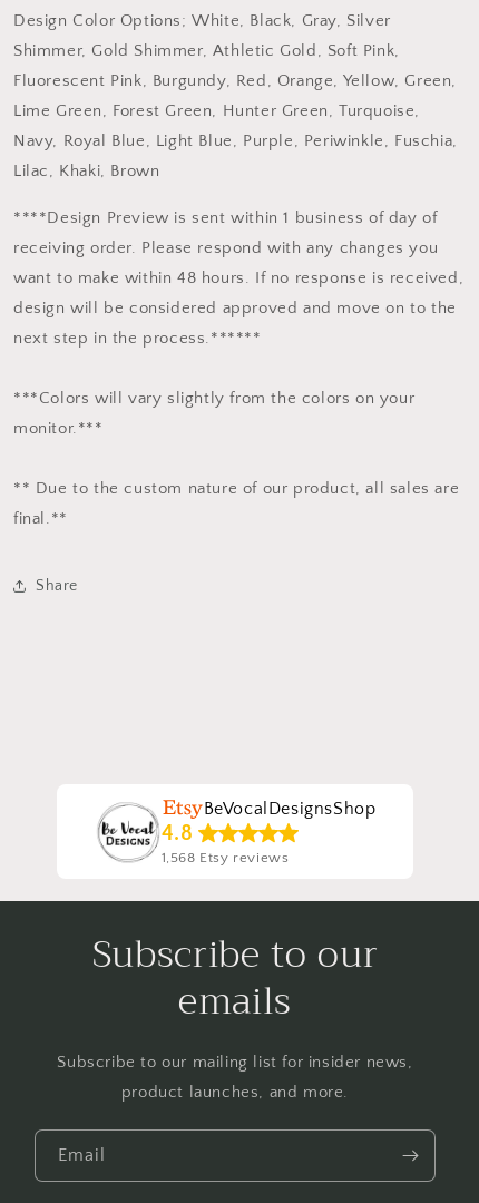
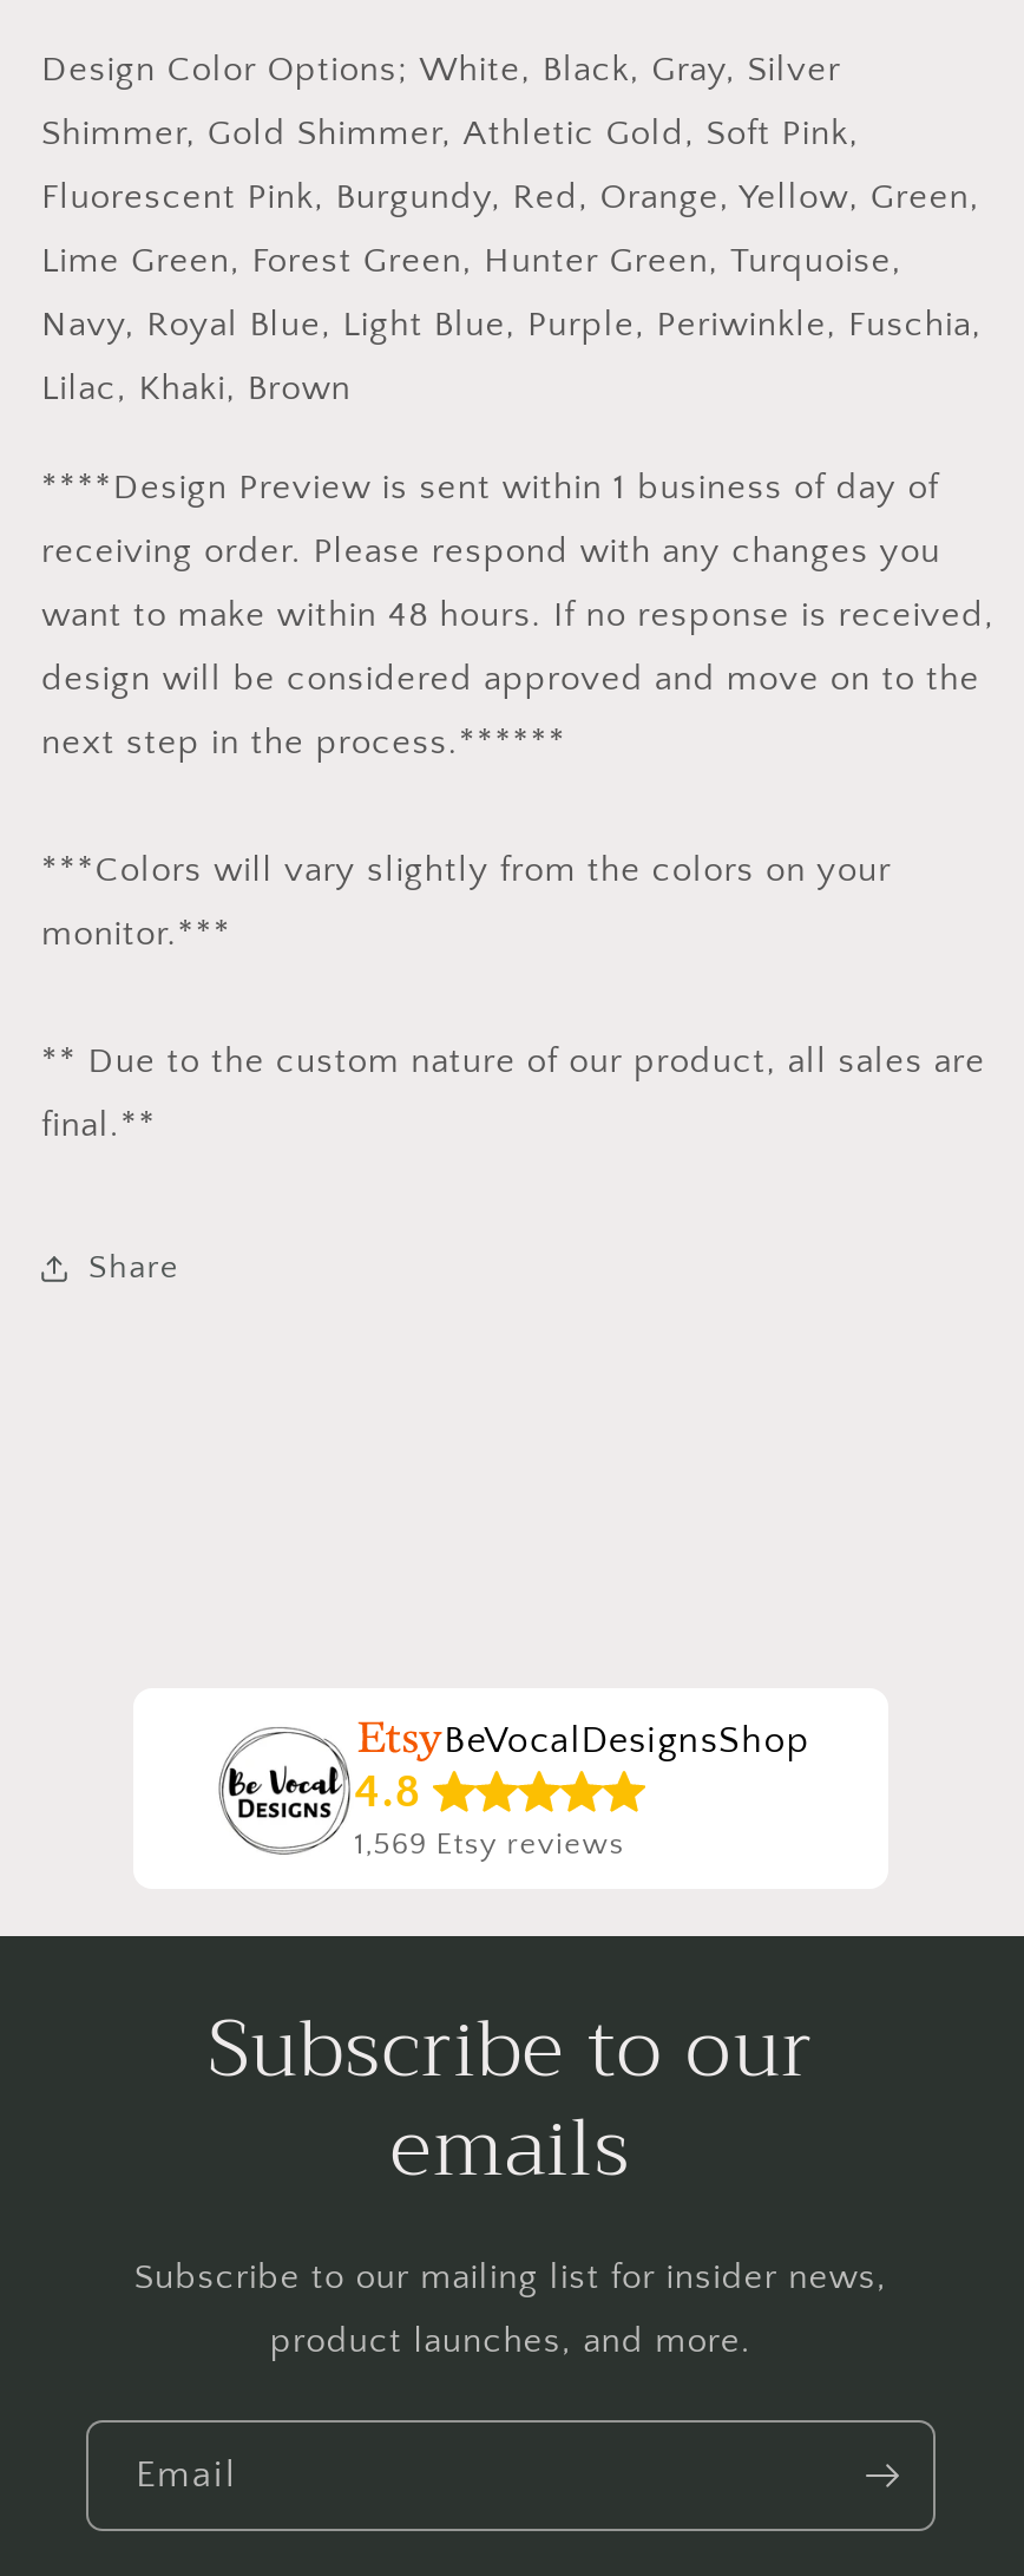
[161,850,289,865] 1,568 Etsy reviews -> [354,1828,625,1861] 1,569 Etsy reviews

